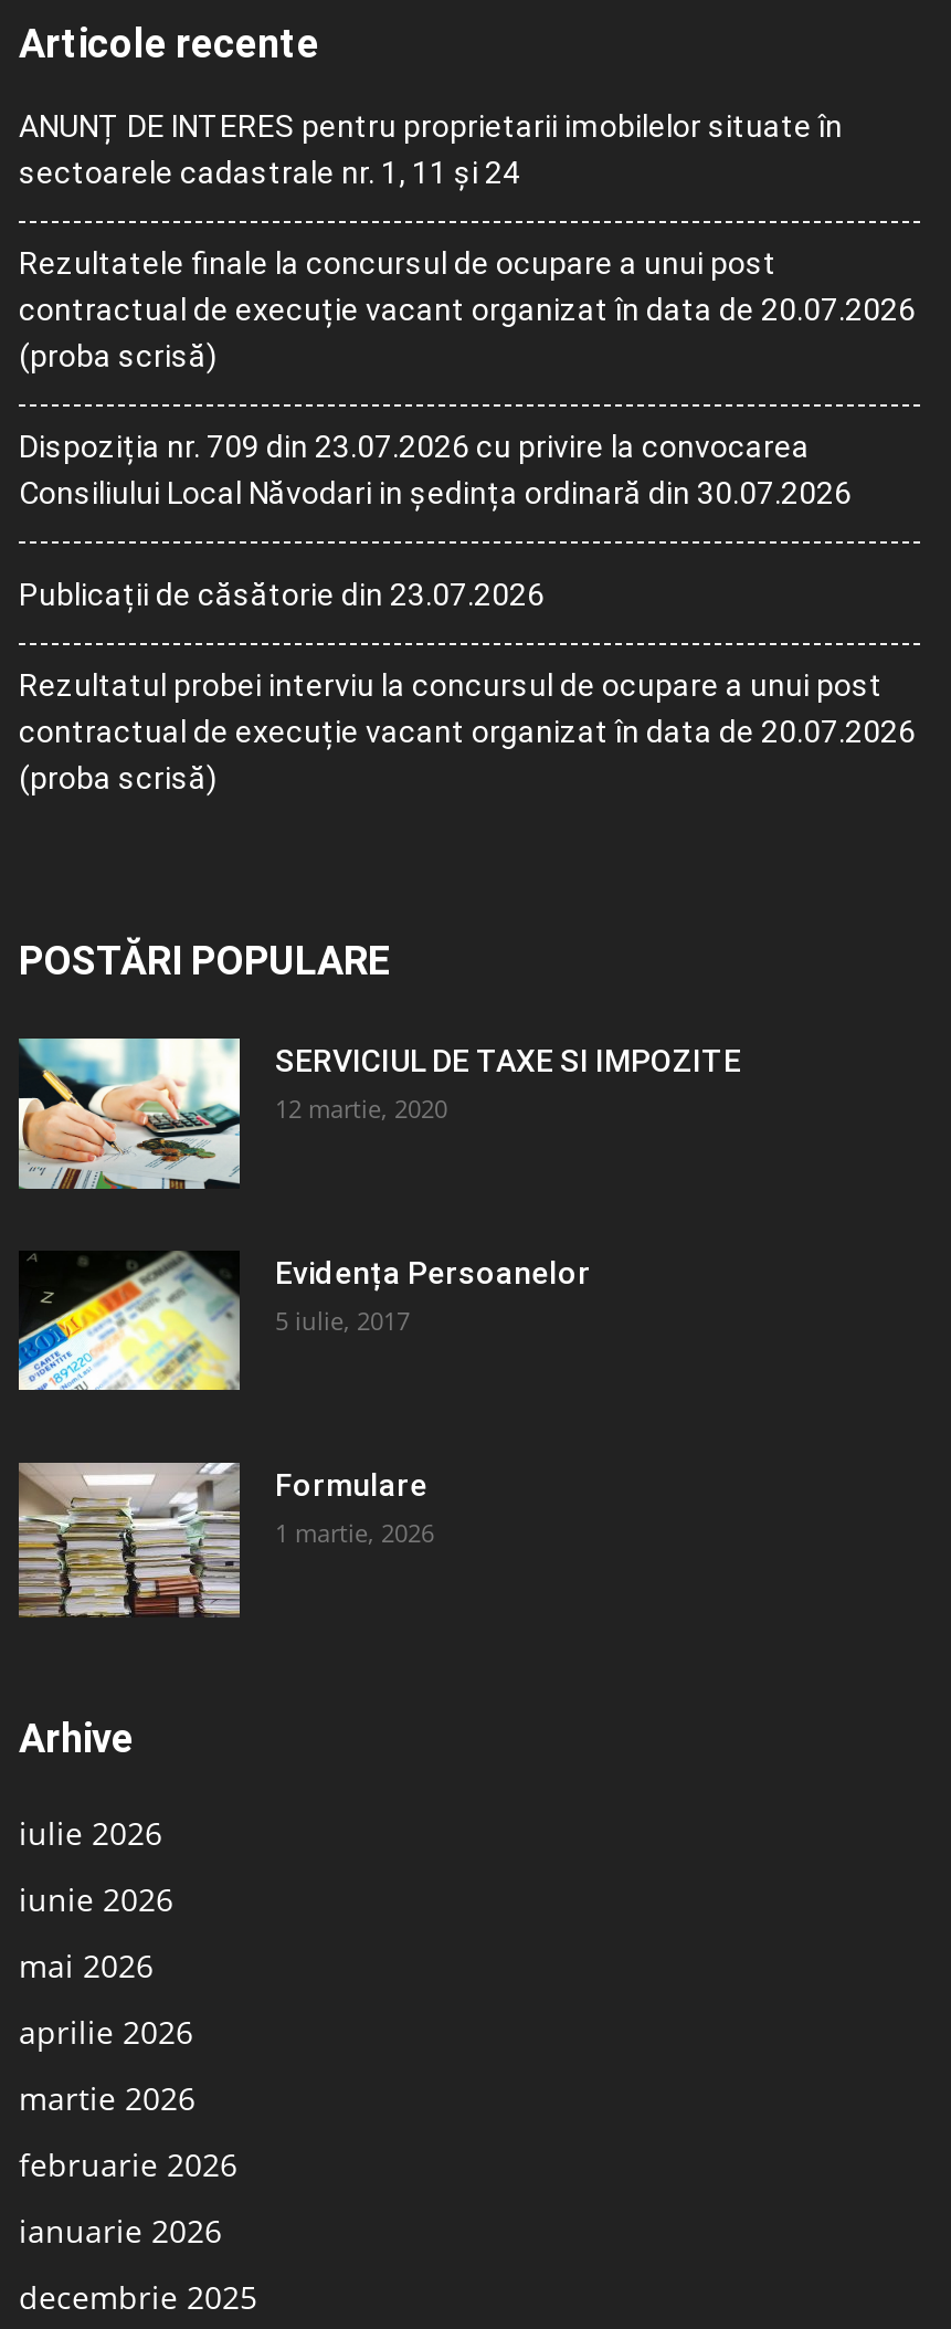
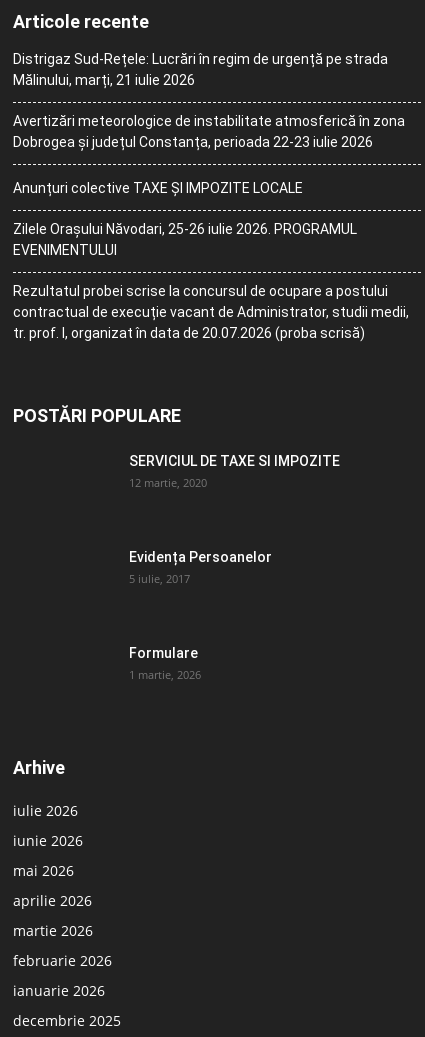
[19,108,843,190] ANUNȚ DE INTERES pentru proprietarii imobilelor situate în | sectoarele cadastrale nr. 1, 11 și 24 -> [13,51,388,88] Distrigaz Sud-Rețele: Lucrări în regim de urgență pe strada | Mălinului, marți, 21 iulie 2026
[19,245,916,373] Rezultatele finale la concursul de ocupare a unui post | contractual de execuție vacant organizat în data de 20.07.2026 | (proba scrisă) -> [13,113,405,150] Avertizări meteorologice de instabilitate atmosferică în zona | Dobrogea și județul Constanța, perioada 22-23 iulie 2026
[19,429,852,510] Dispoziția nr. 709 din 23.07.2026 cu privire la convocarea | Consiliului Local Năvodari in ședința ordinară din 30.07.2026 -> [13,180,303,196] Anunțuri colective TAXE ȘI IMPOZITE LOCALE
[19,577,545,612] Publicații de căsătorie din 23.07.2026 -> [13,221,357,258] Zilele Orașului Năvodari, 25-26 iulie 2026. PROGRAMUL | EVENIMENTULUI
[19,667,916,795] Rezultatul probei interviu la concursul de ocupare a unui post | contractual de execuție vacant organizat în data de 20.07.2026 | (proba scrisă) -> [13,283,409,341] Rezultatul probei scrise la concursul de ocupare a postului | contractual de execuție vacant de Administrator, studii medii, | tr. prof. I, organizat în data de 20.07.2026 (proba scrisă)
[17,1036,242,1191] [image] -> none
[17,1248,242,1392] [image] -> none
[17,1461,242,1620] [image] -> none

